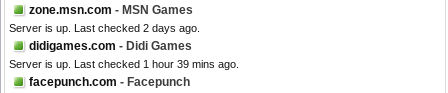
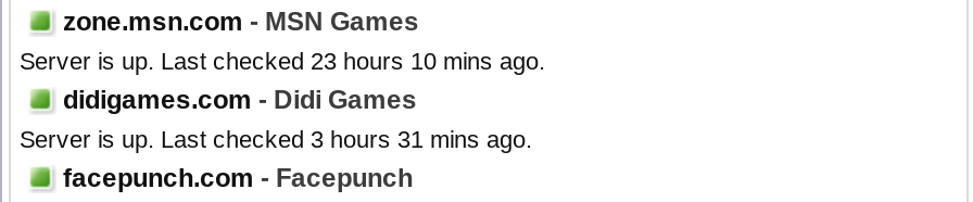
[9,22,200,34] Server is up. Last checked 2 days ago. -> [20,48,545,74] Server is up. Last checked 23 hours 10 mins ago.
[9,58,239,70] Server is up. Last checked 1 hour 39 mins ago. -> [20,126,532,152] Server is up. Last checked 3 hours 31 mins ago.

